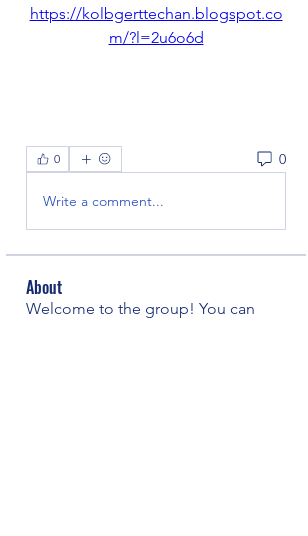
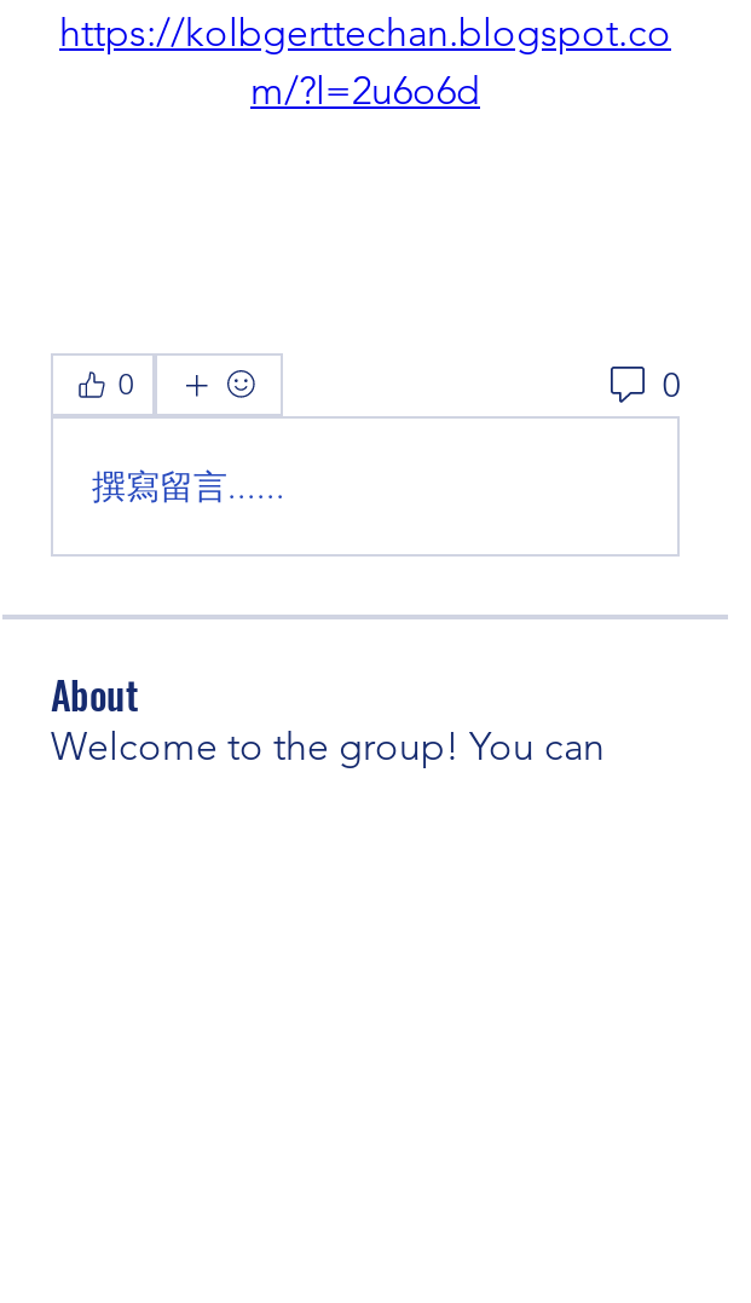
[43,191,164,209] Write a comment... -> [92,463,285,507] 撰寫留言......

